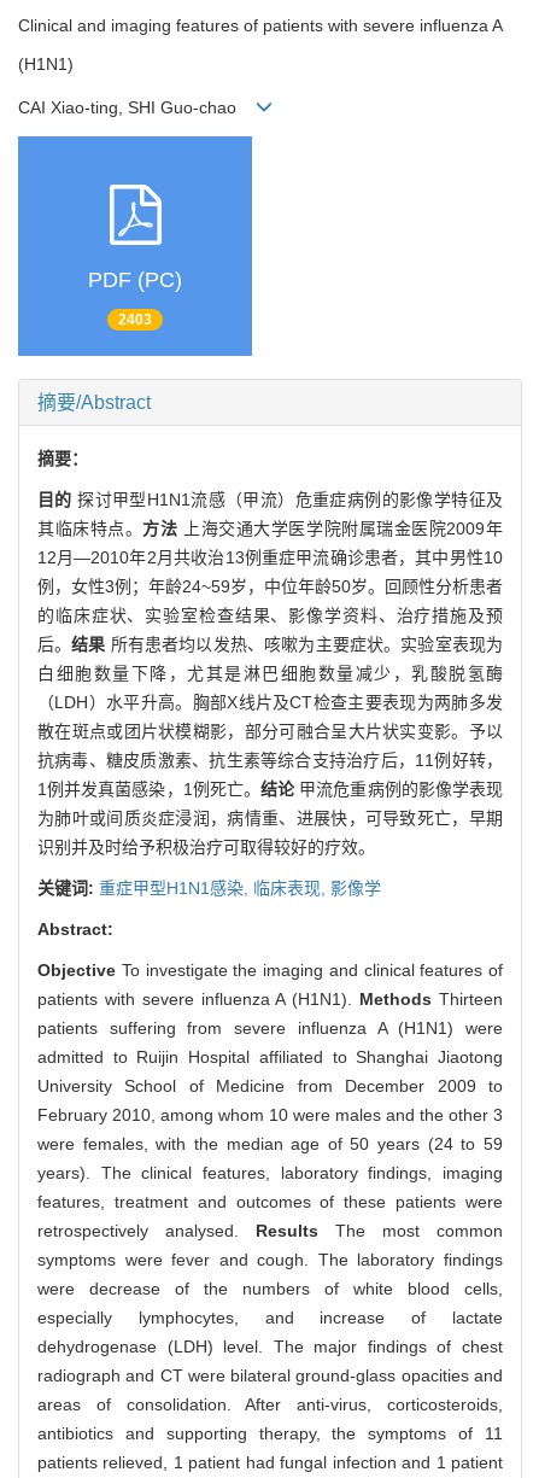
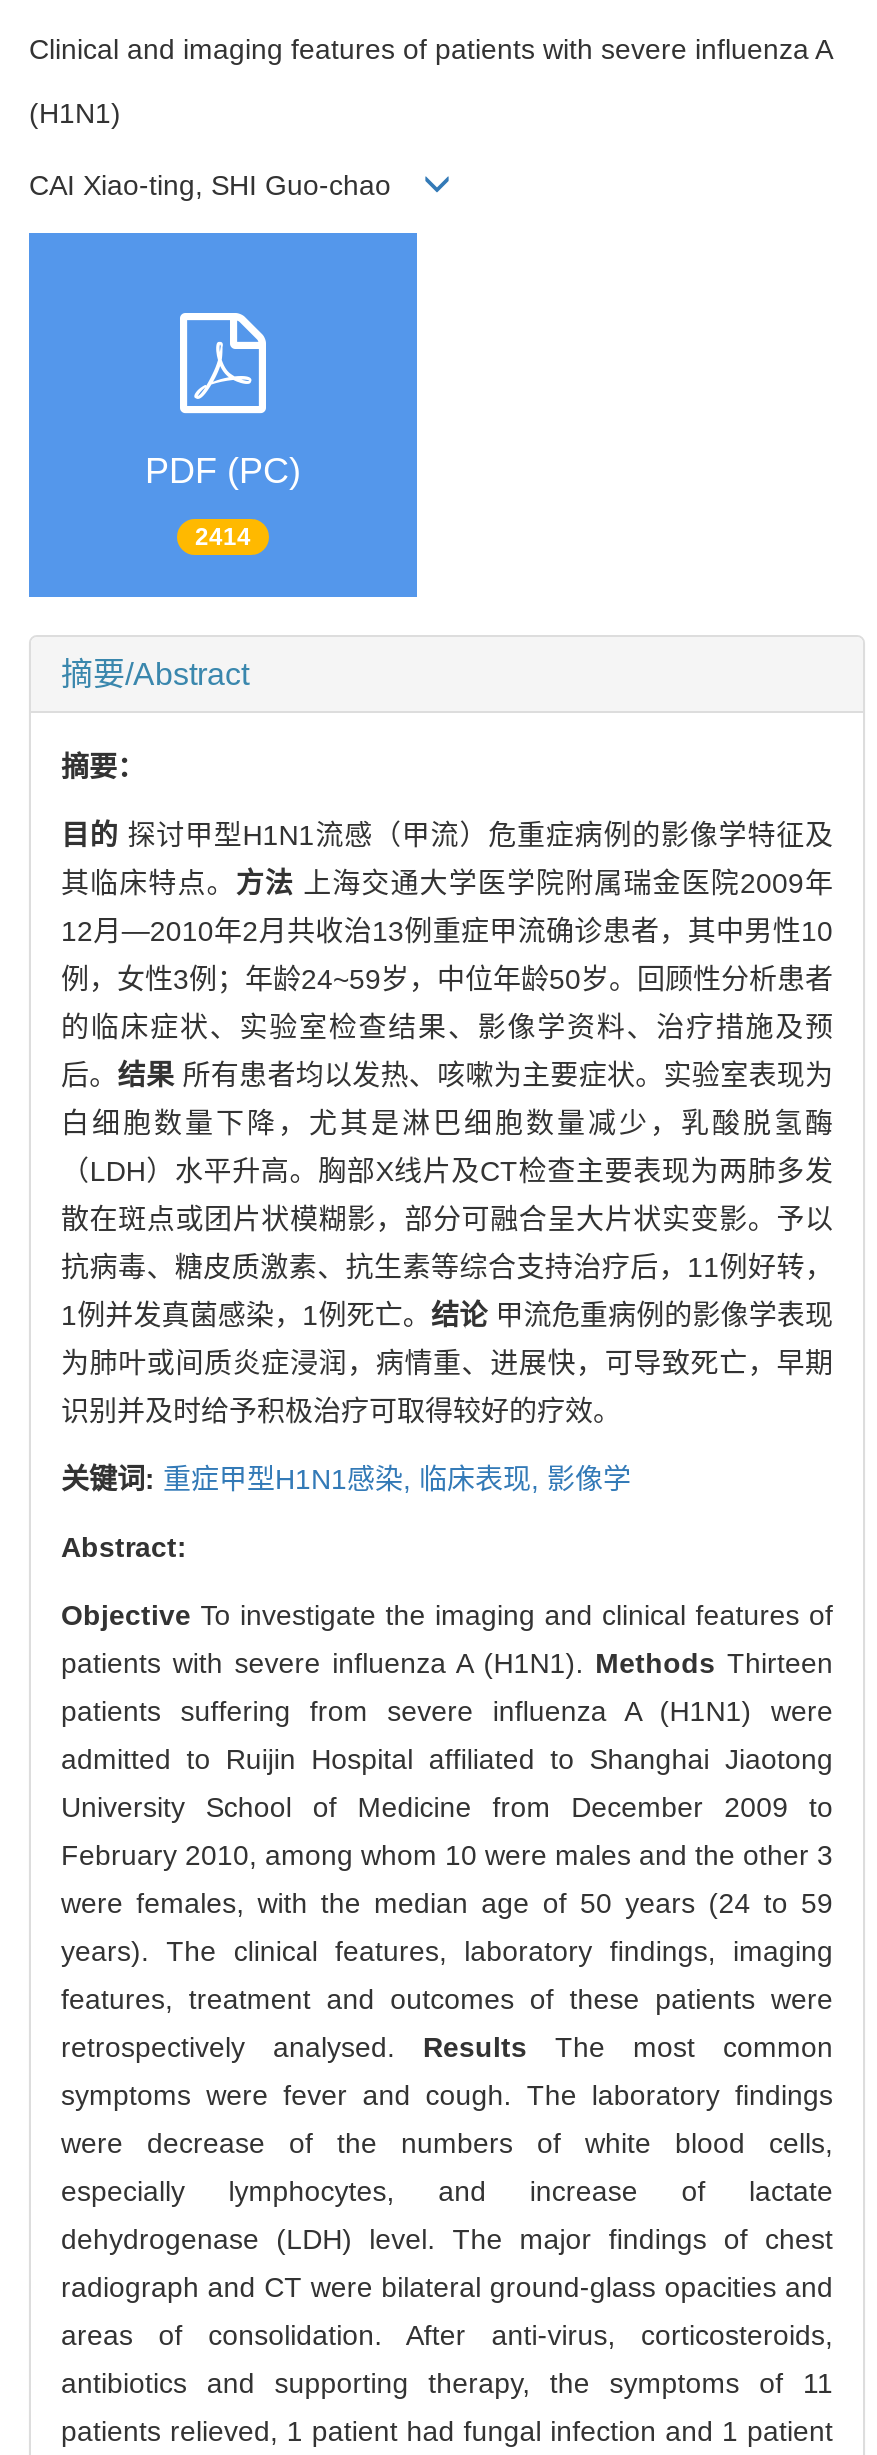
[118,311,152,328] 2403 -> [195,522,251,550] 2414

